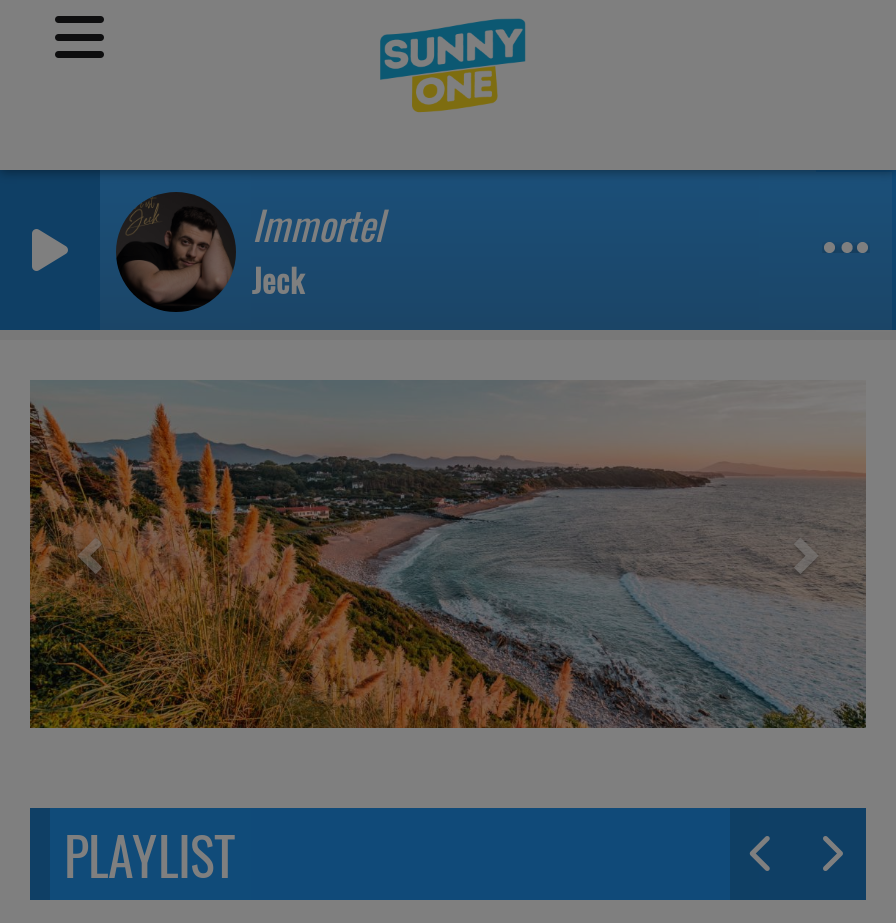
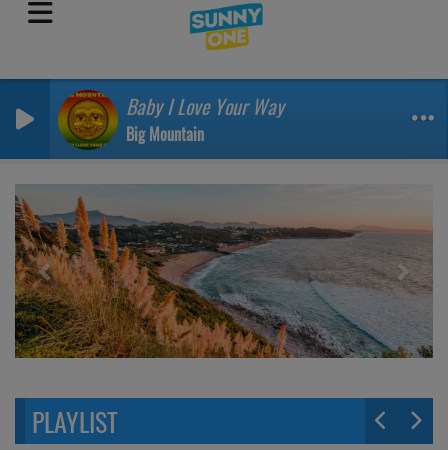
[114,190,384,312] [image] | Immortel | Jeck -> [57,89,284,150] [image] | Baby I Love Your Way | Big Mountain

